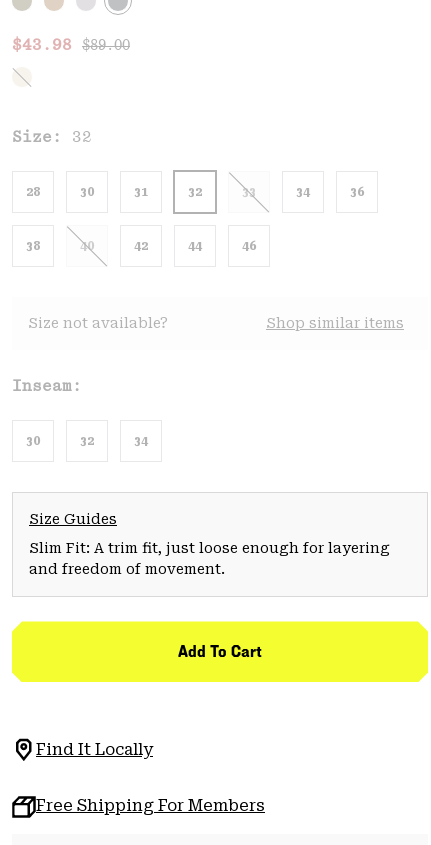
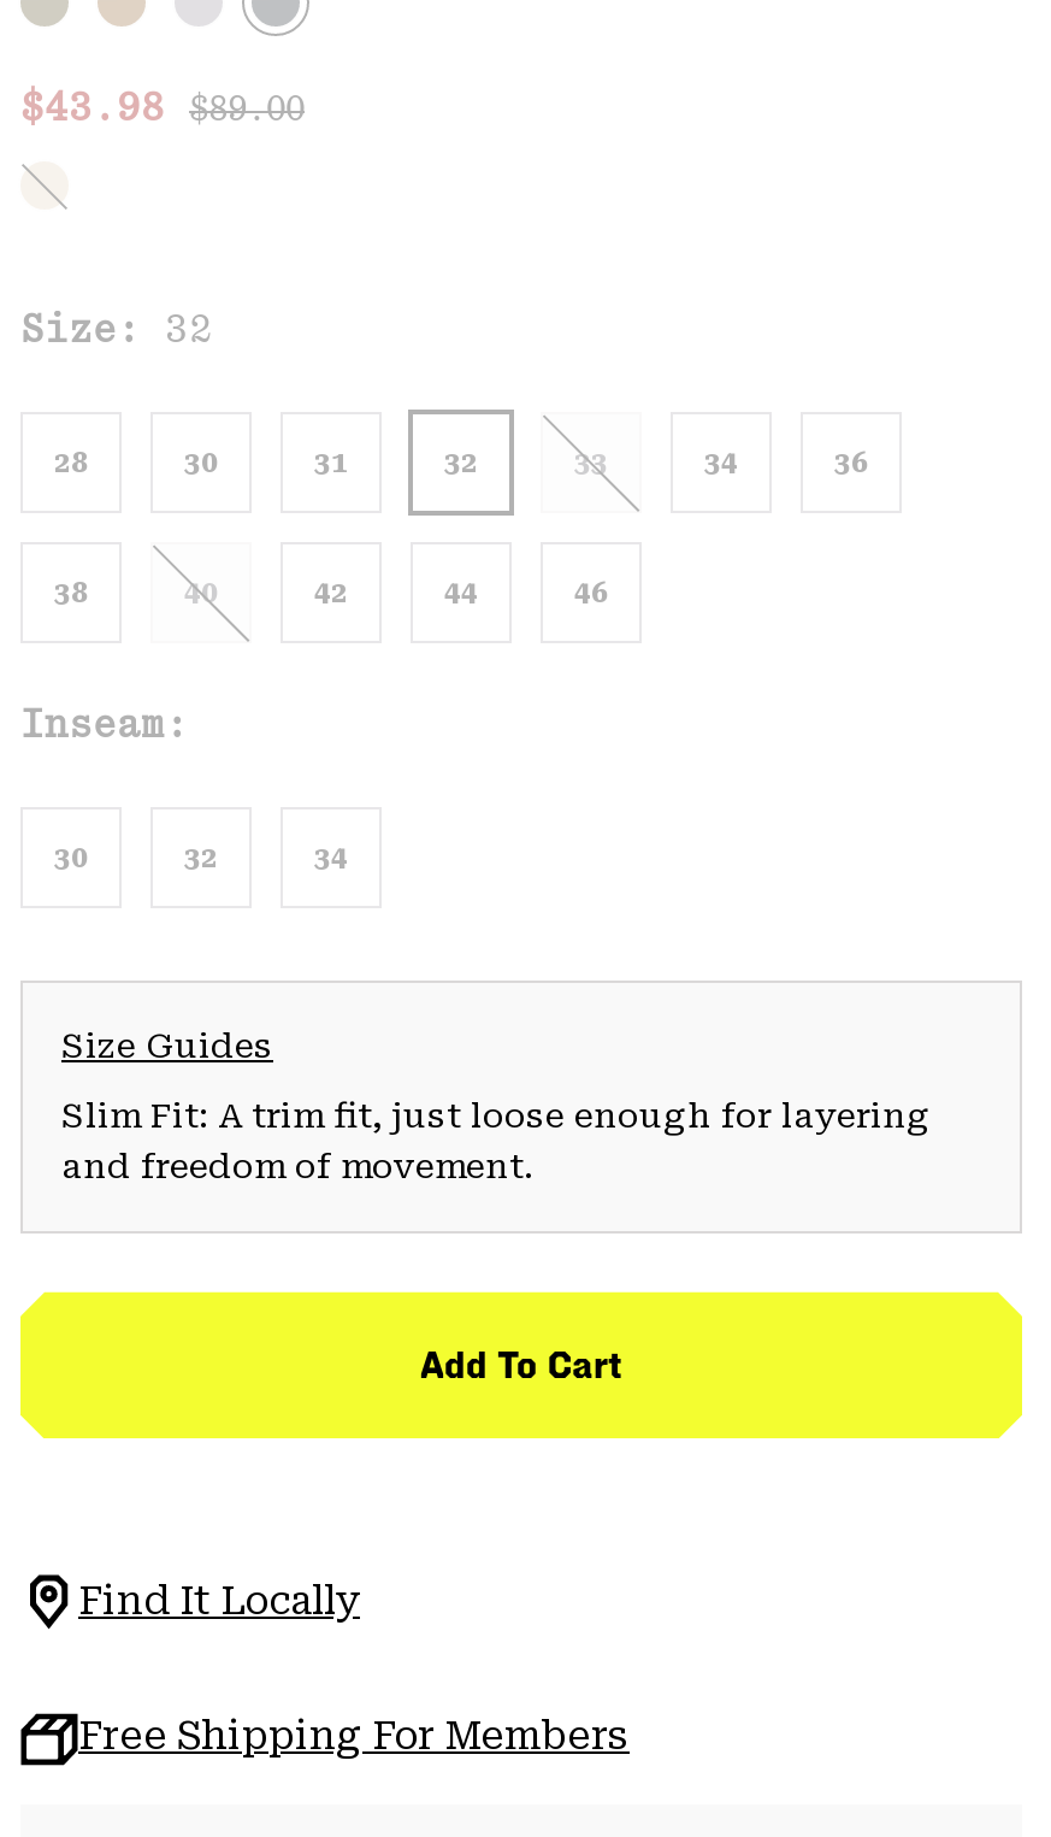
[28,315,404,331] Size not available? | Shop similar items -> none

